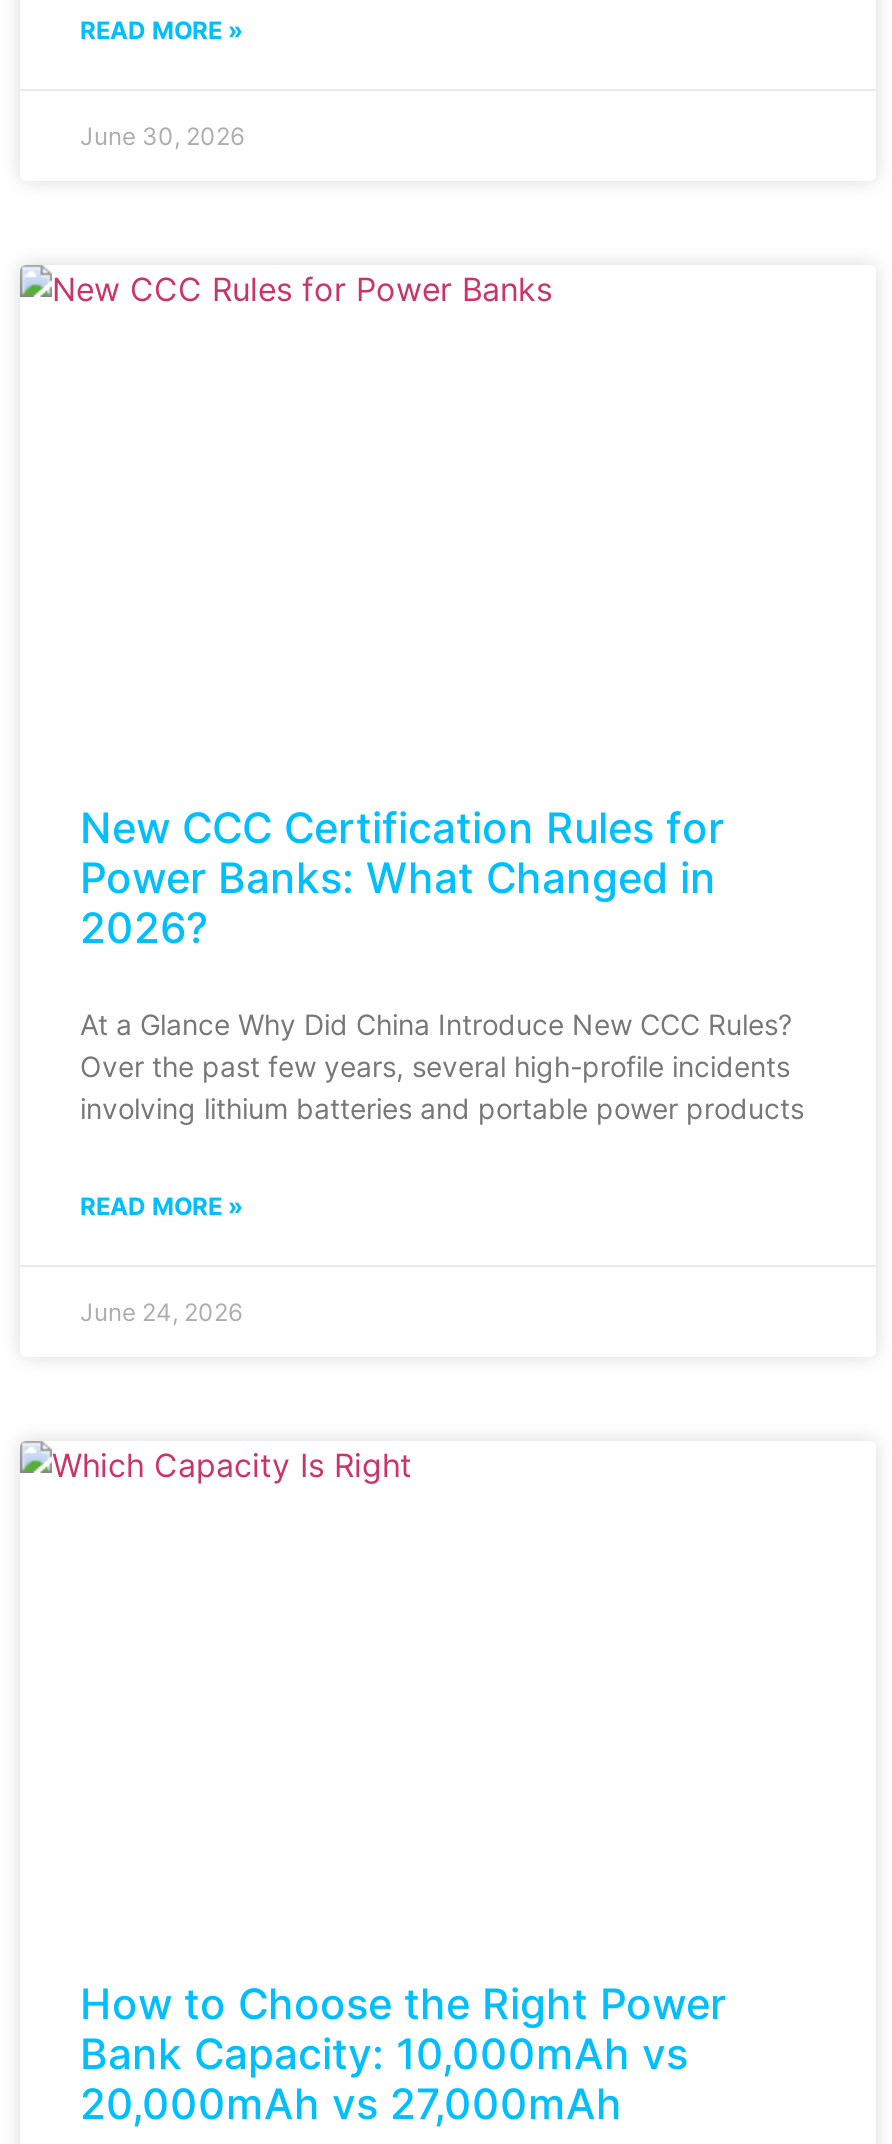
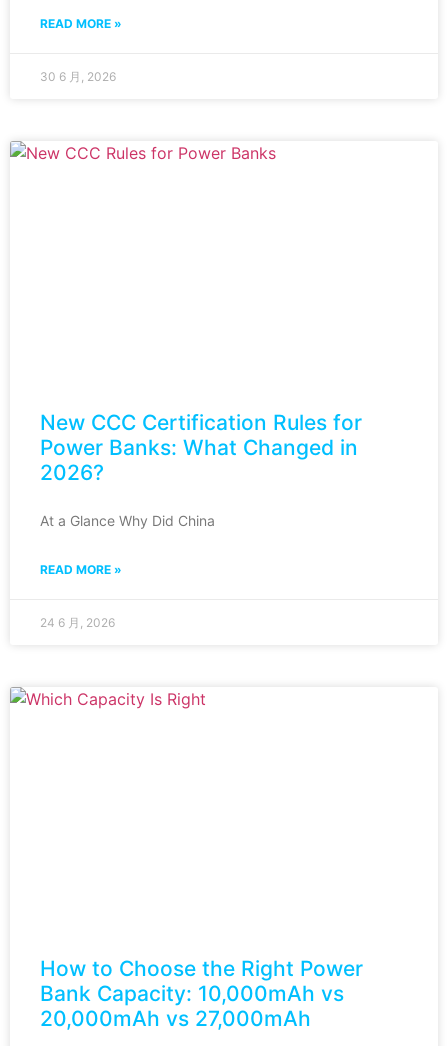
[80,121,244,151] June 30, 2026 -> [40,69,116,84] 30 6 月, 2026
[80,1007,804,1125] At a Glance Why Did China Introduce New CCC Rules? | Over the past few years, several high-profile incidents | involving lithium batteries and portable power products -> [40,512,215,529] At a Glance Why Did China
[80,1297,242,1327] June 24, 2026 -> [40,615,115,630] 24 6 月, 2026

